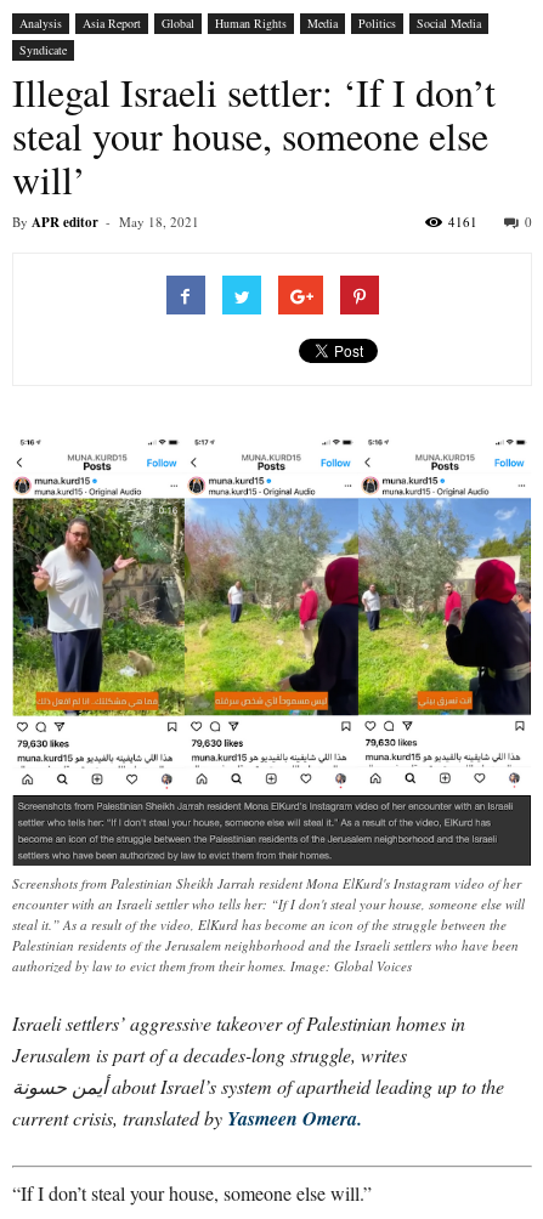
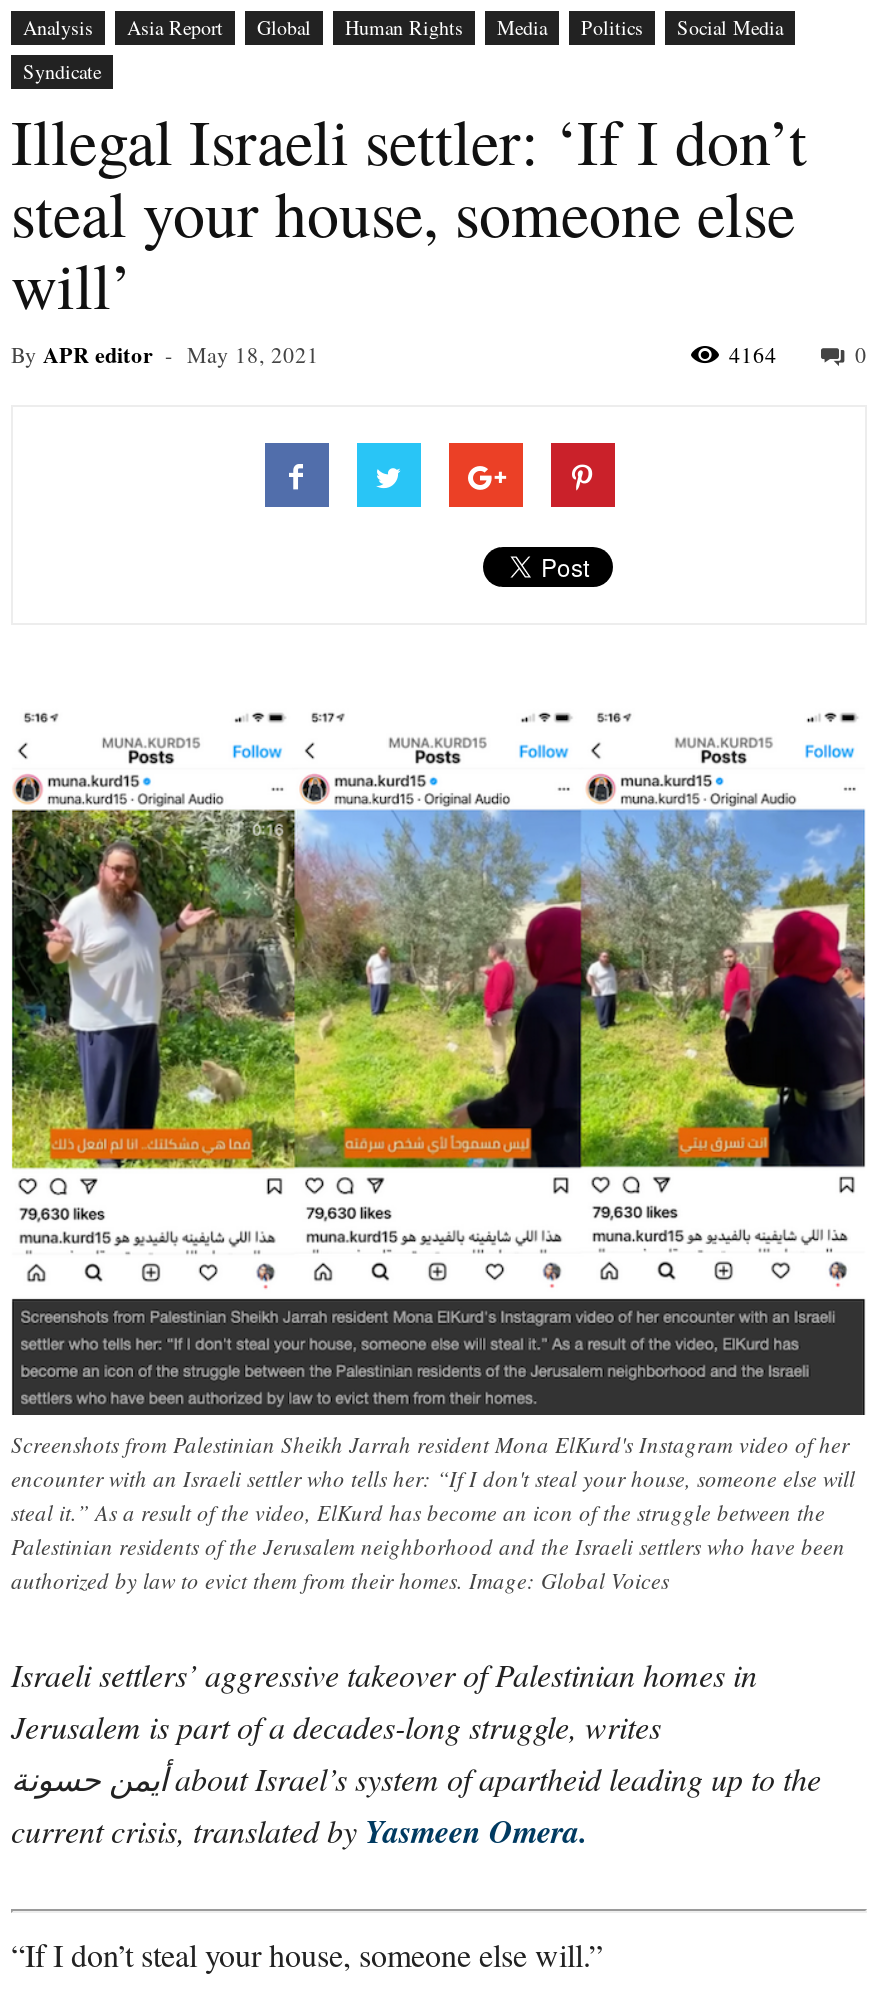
[448,212,477,231] 4161 -> [729,339,777,369] 4164

